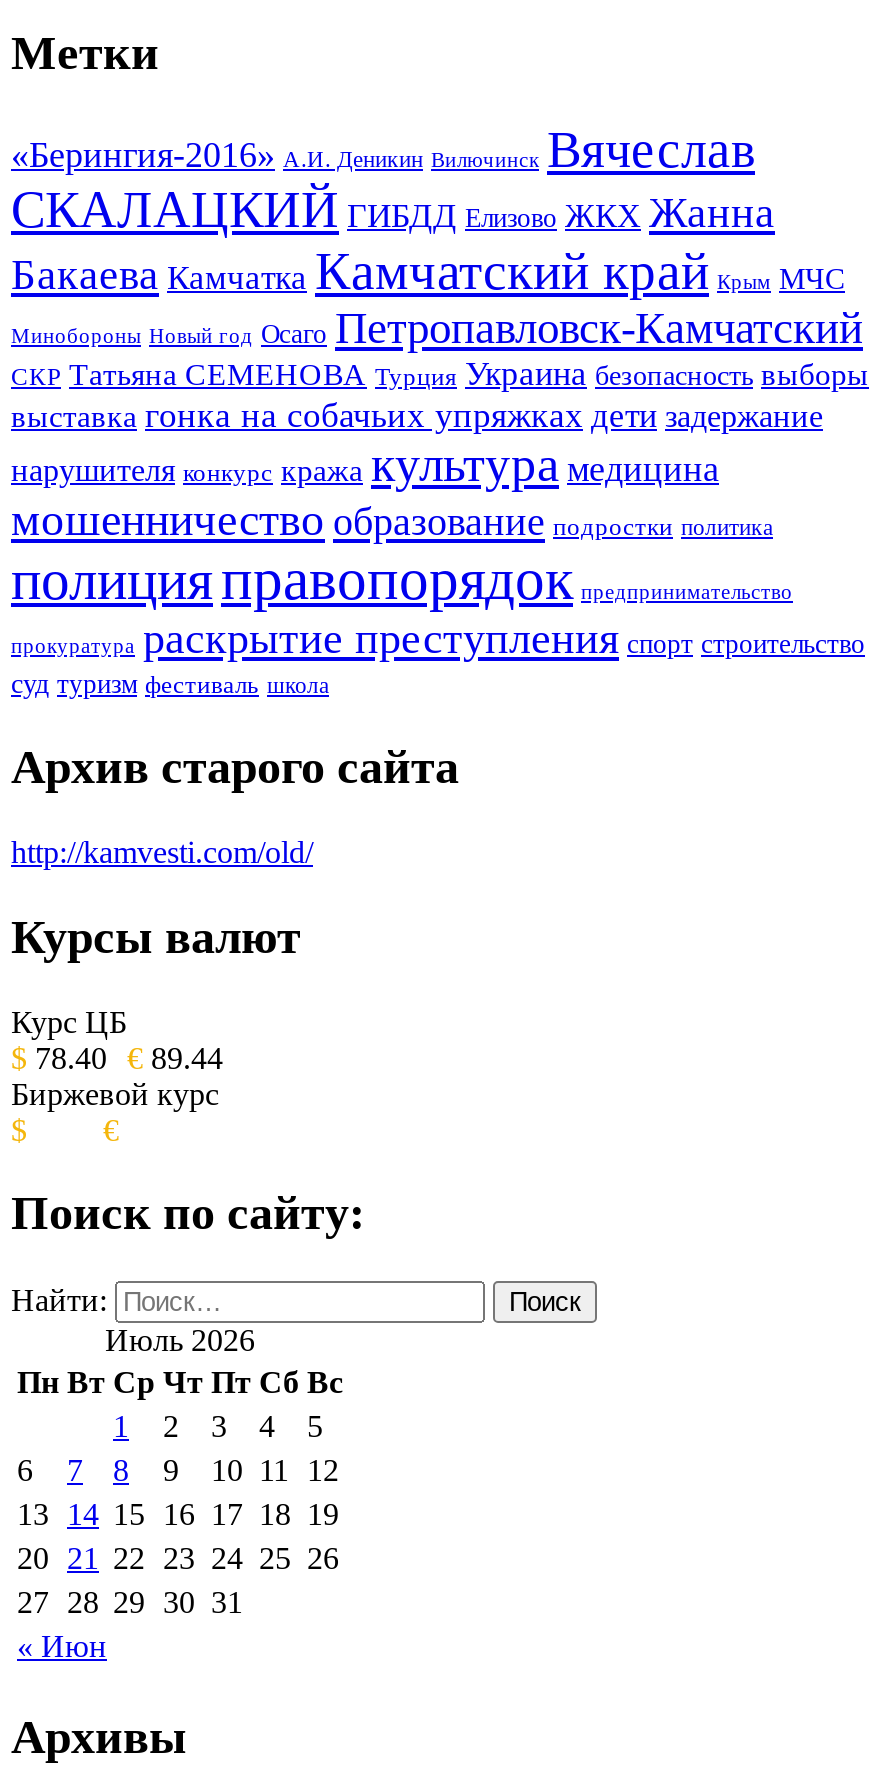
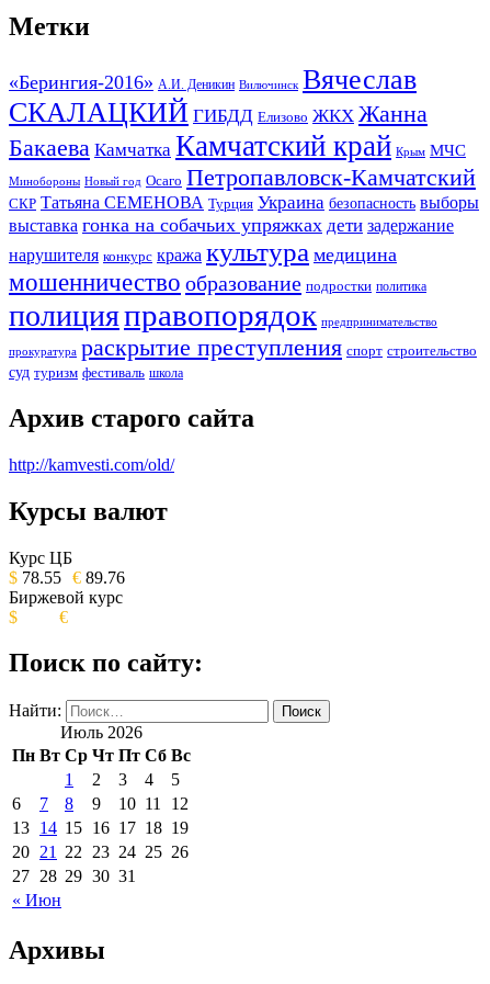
[11,1040,223,1074] $ 78.40 € 89.44 -> [9,568,125,586] $ 78.55 € 89.76

